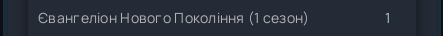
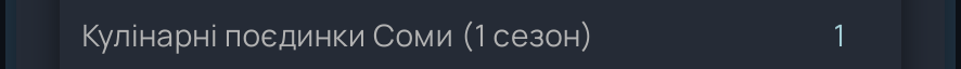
[38,8,310,27] Євангеліон Нового Покоління (1 сезон) -> [82,14,594,55] Кулінарні поєдинки Соми (1 сезон)

